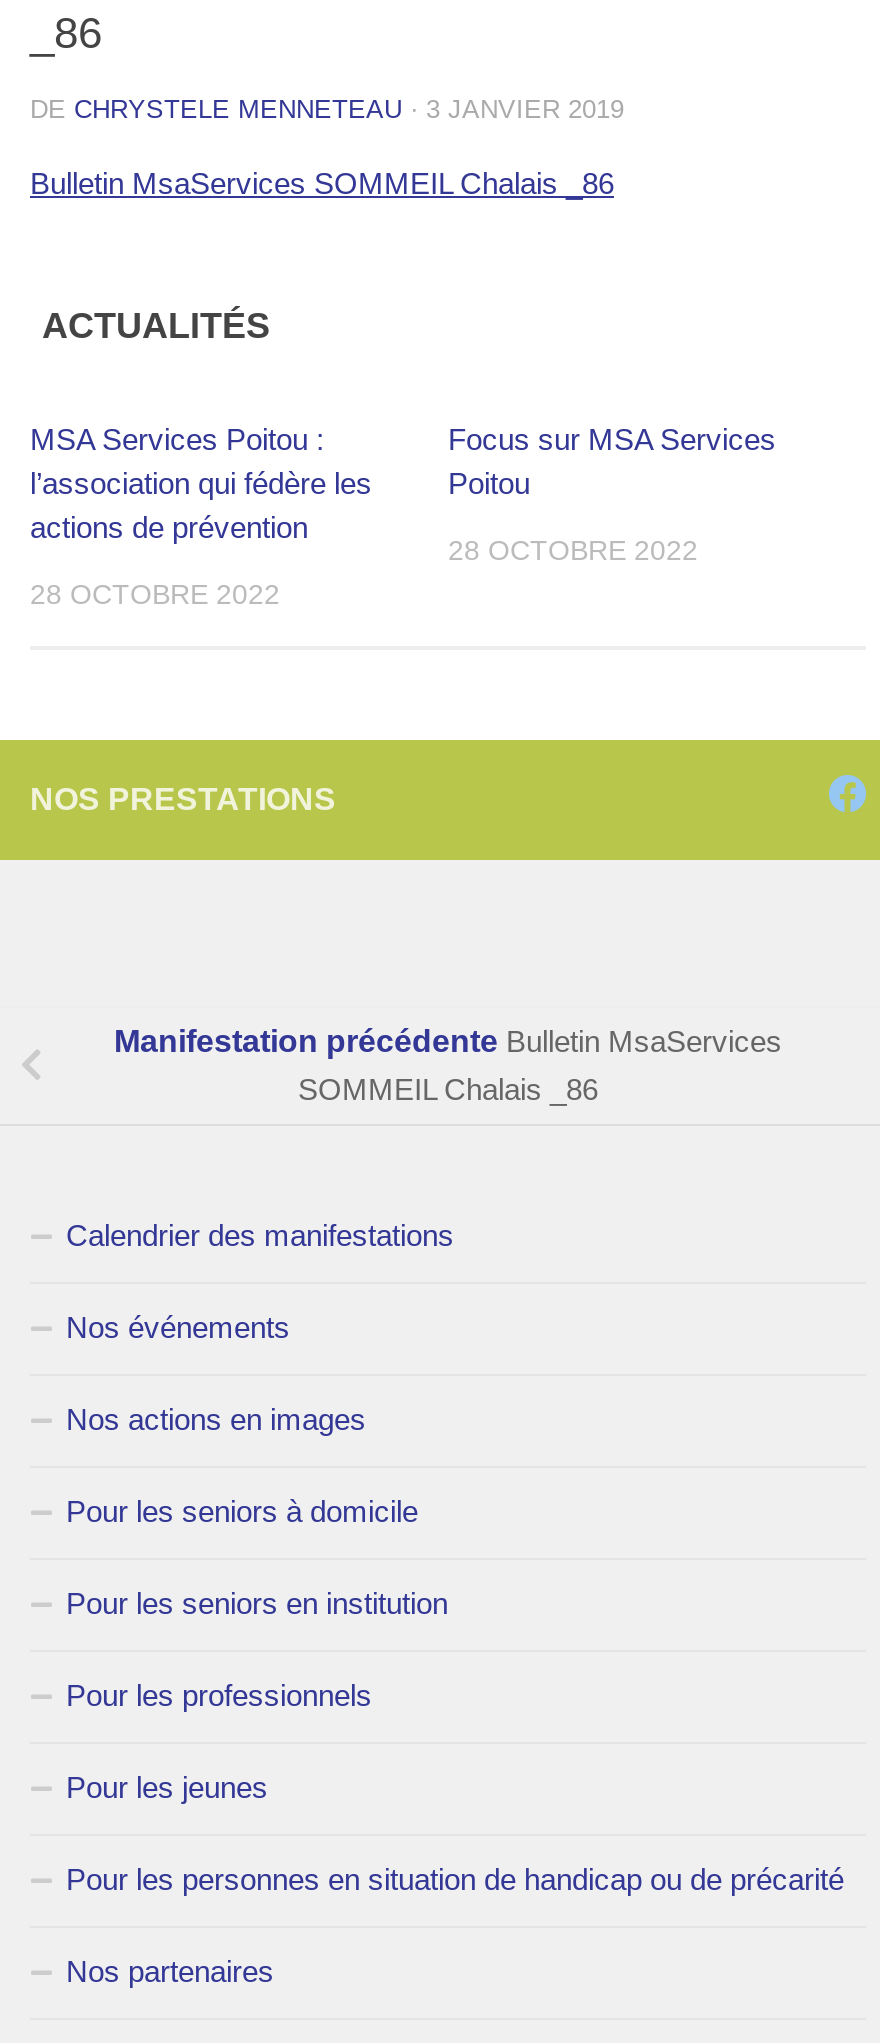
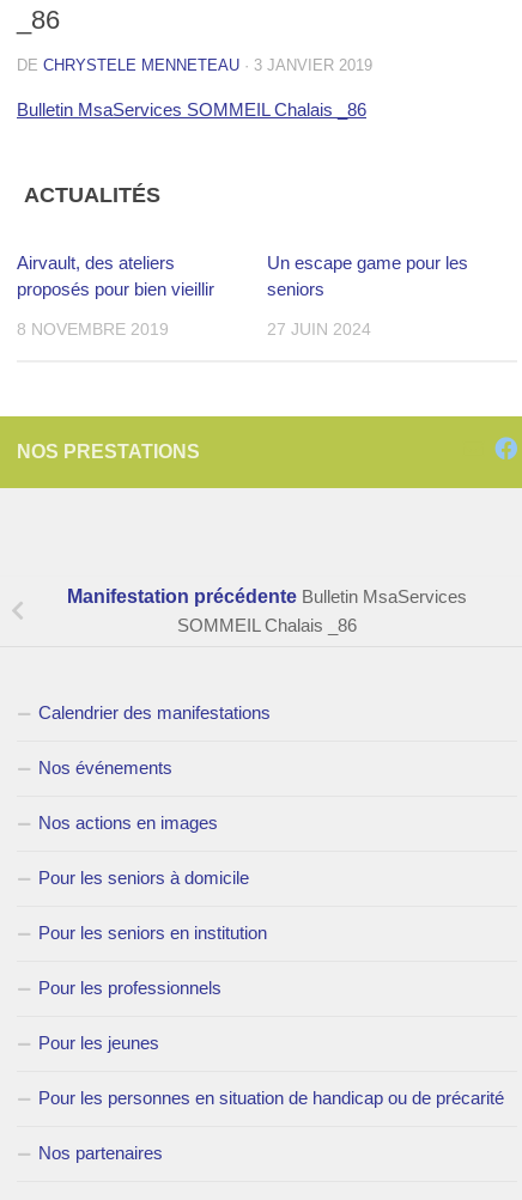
[30,422,372,544] MSA Services Poitou : | l’association qui fédère les | actions de prévention -> [17,253,214,299] Airvault, des ateliers | proposés pour bien vieillir
[448,422,776,500] Focus sur MSA Services | Poitou -> [267,253,468,299] Un escape game pour les | seniors
[448,534,698,566] 28 OCTOBRE 2022 -> [267,320,371,339] 27 JUIN 2024
[30,578,280,610] 28 OCTOBRE 2022 -> [17,320,169,339] 8 NOVEMBRE 2019

